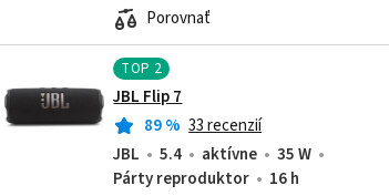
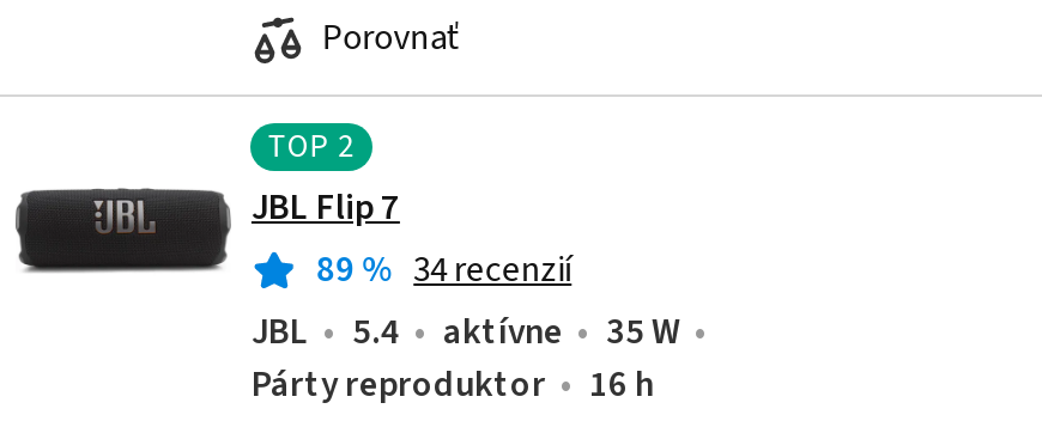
[144,114,262,137] 89% 33 recenzií -> [316,245,572,295] 89% 34 recenzií

